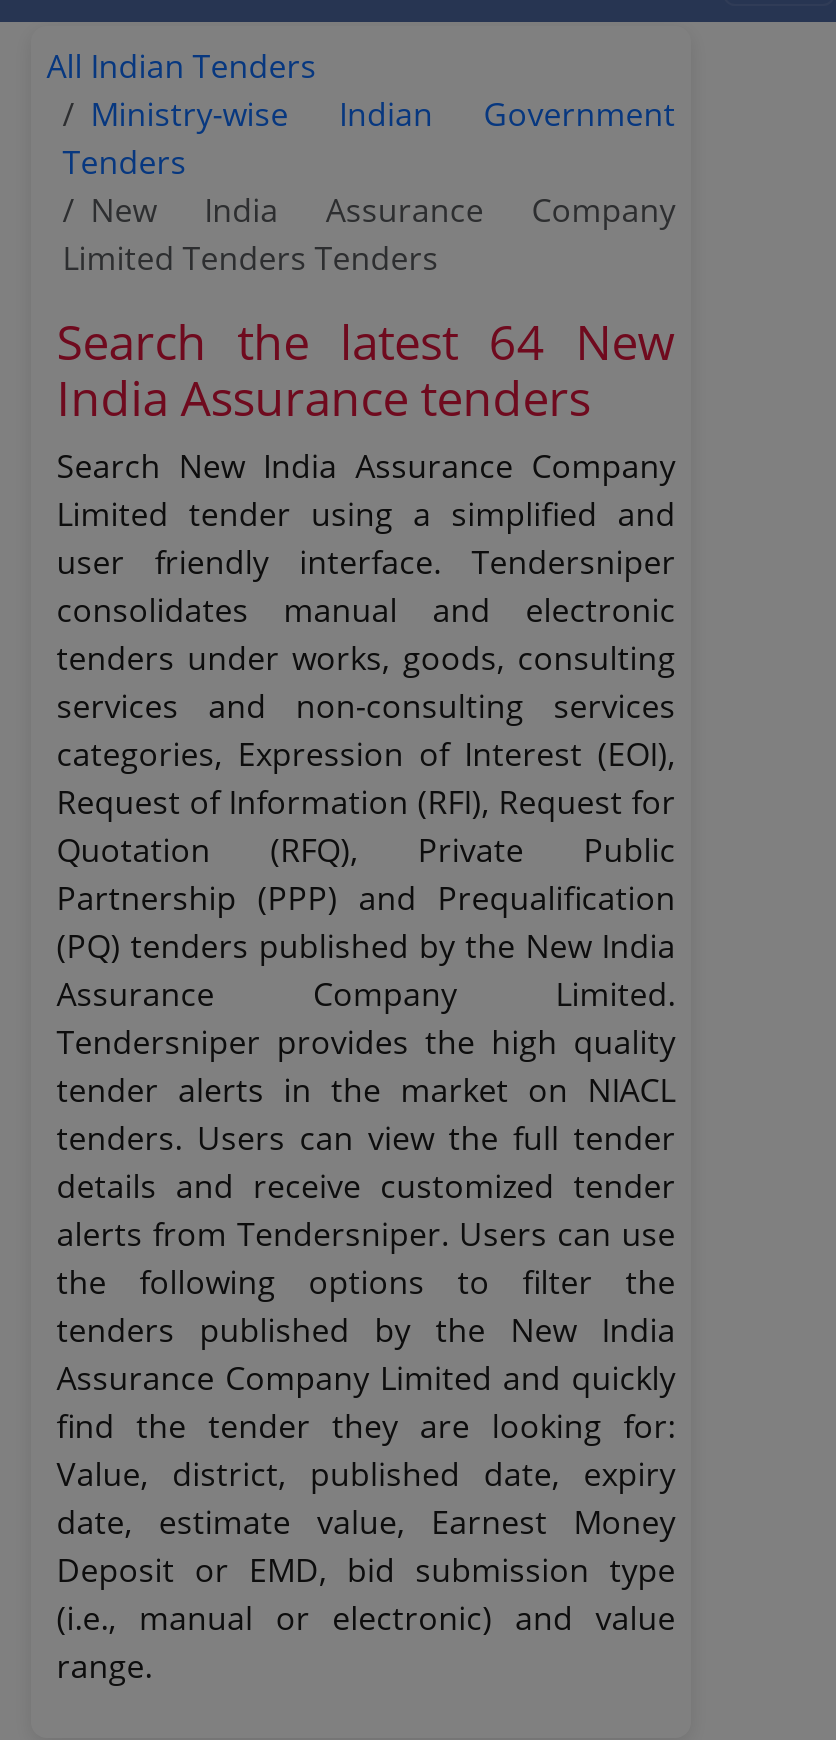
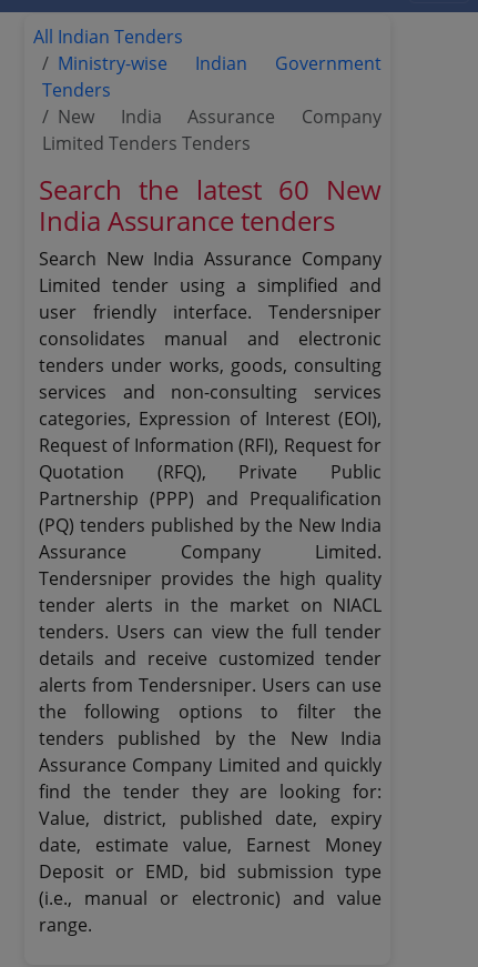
[56,308,676,374] Search the latest 64 New -> [38,171,382,208] Search the latest 60 New

